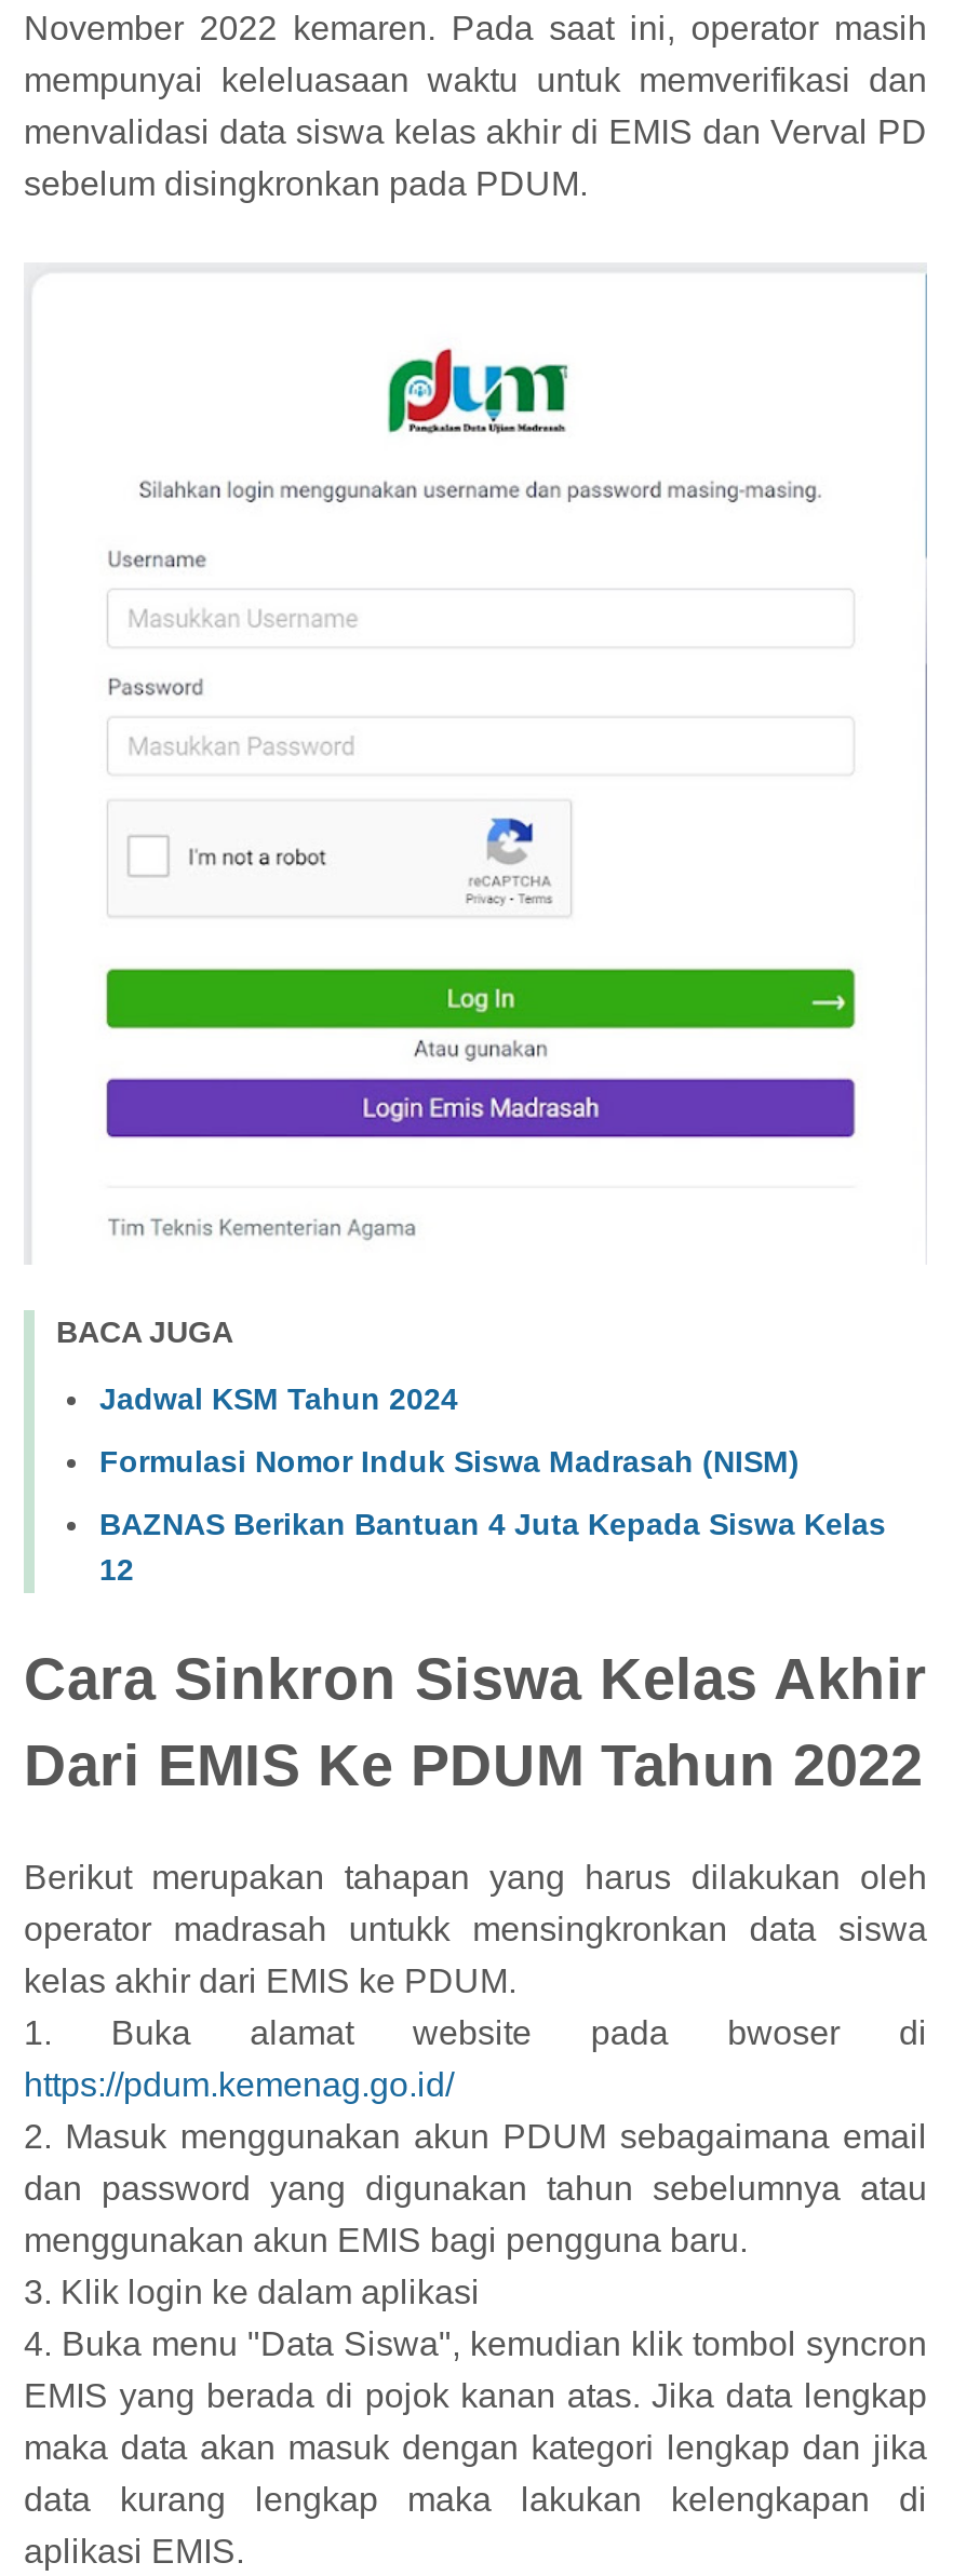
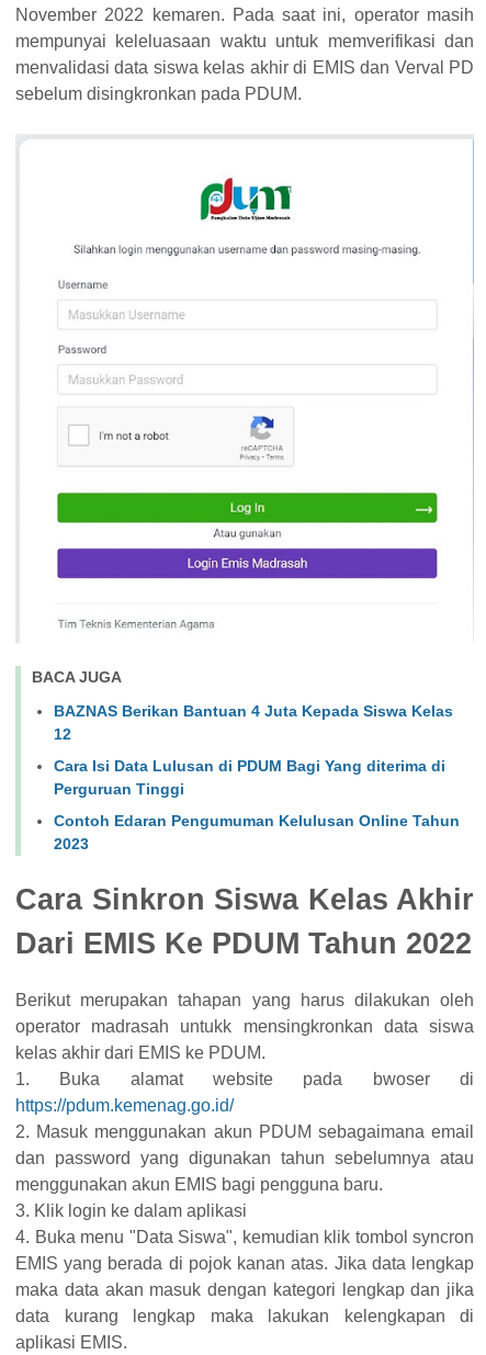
[99,1381,800,1478] Jadwal KSM Tahun 2024 | Formulasi Nomor Induk Siswa Madrasah (NISM) -> none
moved [99,1506,886,1586] -> [54,702,453,742]: BAZNAS Berikan Bantuan 4 Juta Kepada Siswa Kelas | 12
none -> [54,757,460,852] Cara Isi Data Lulusan di PDUM Bagi Yang diterima di | Perguruan Tinggi | Contoh Edaran Pengumuman Kelulusan Online Tahun | 2023

